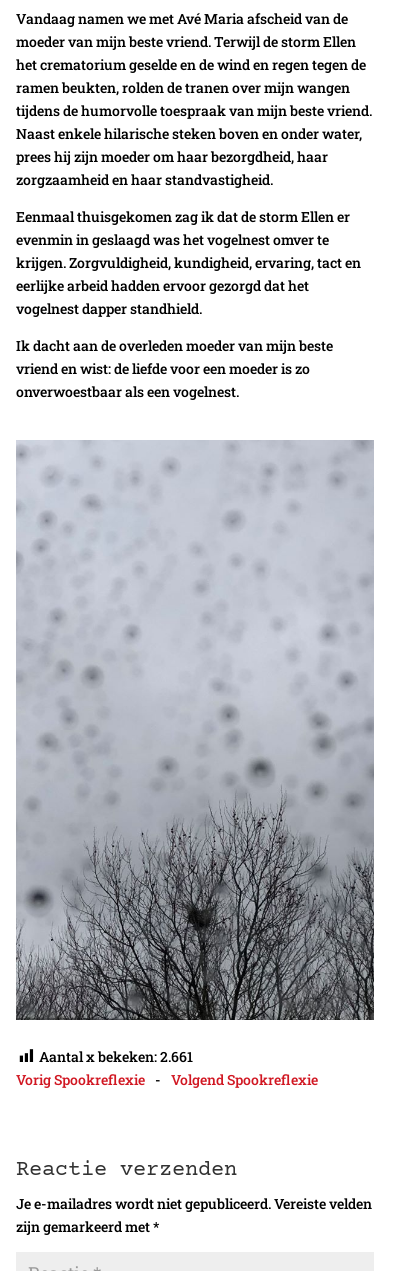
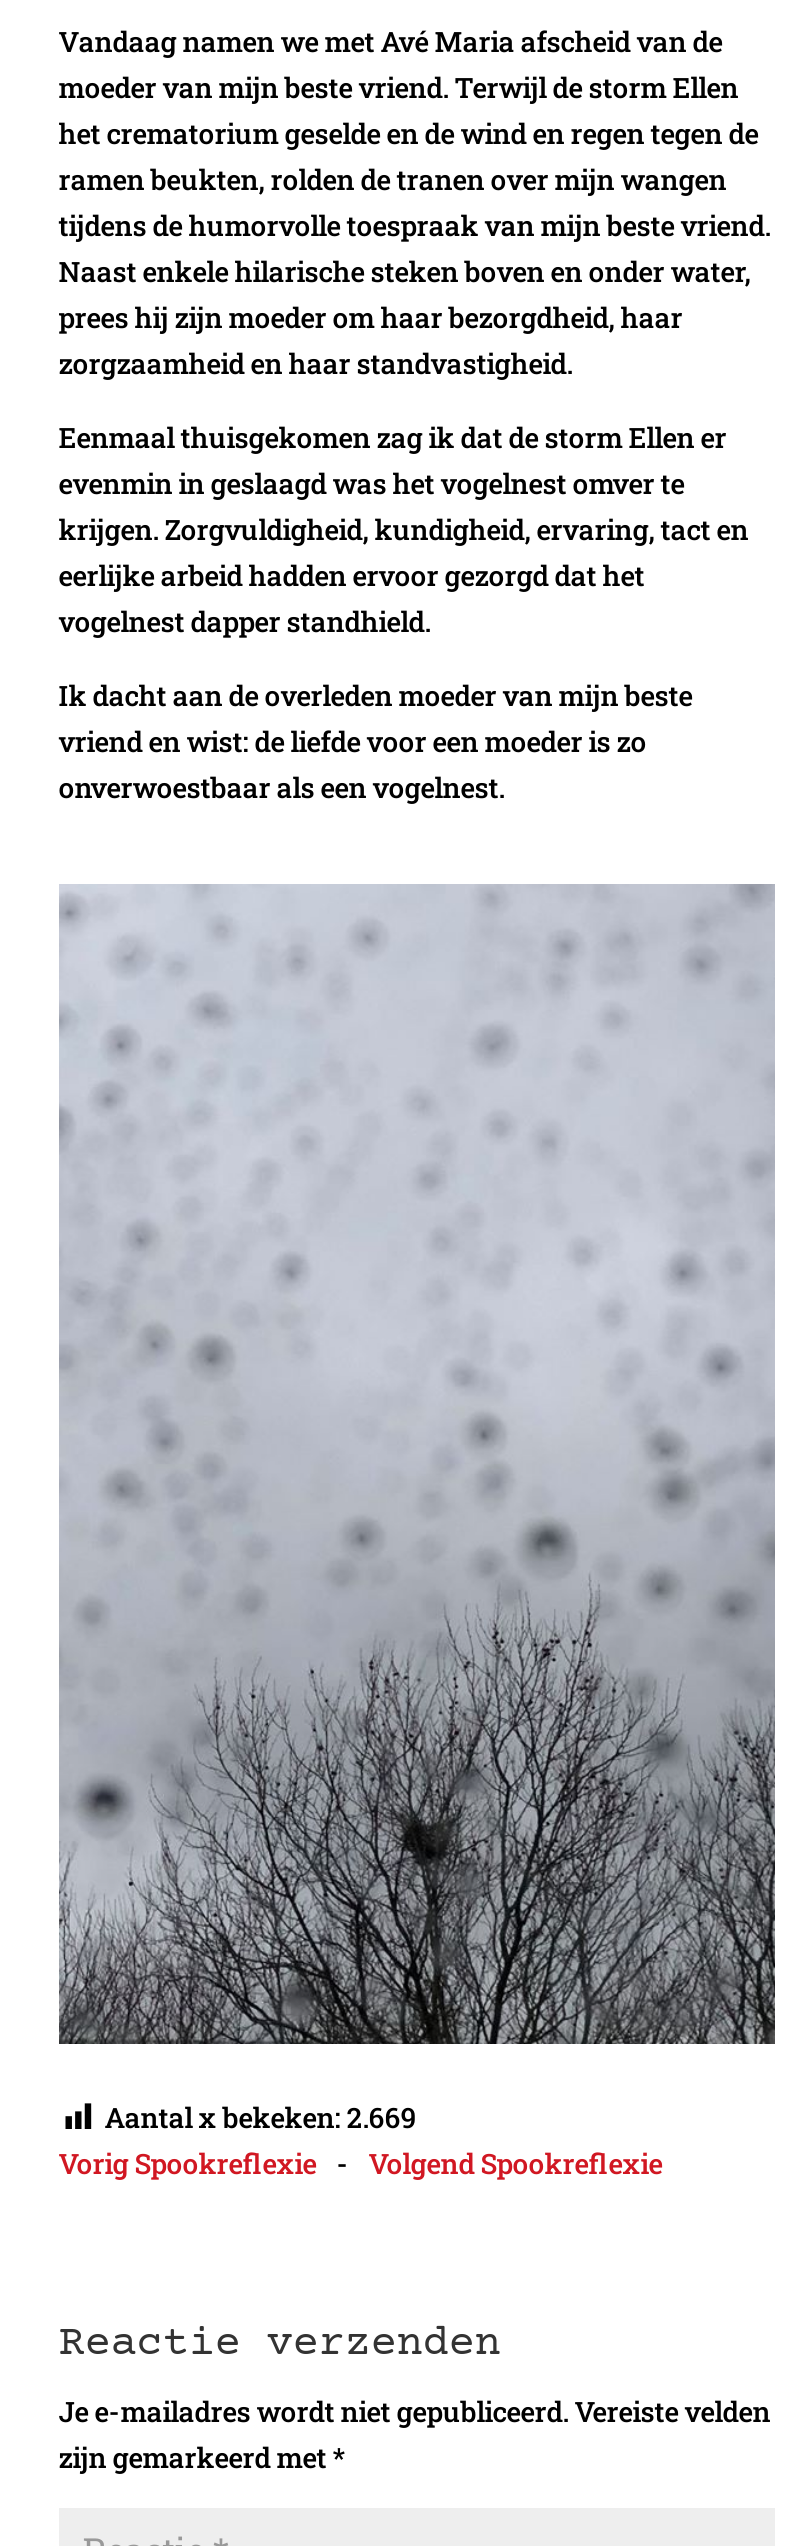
[39,1047,193,1066] Aantal x bekeken: 2.661 -> [105,2098,417,2136] Aantal x bekeken: 2.669

